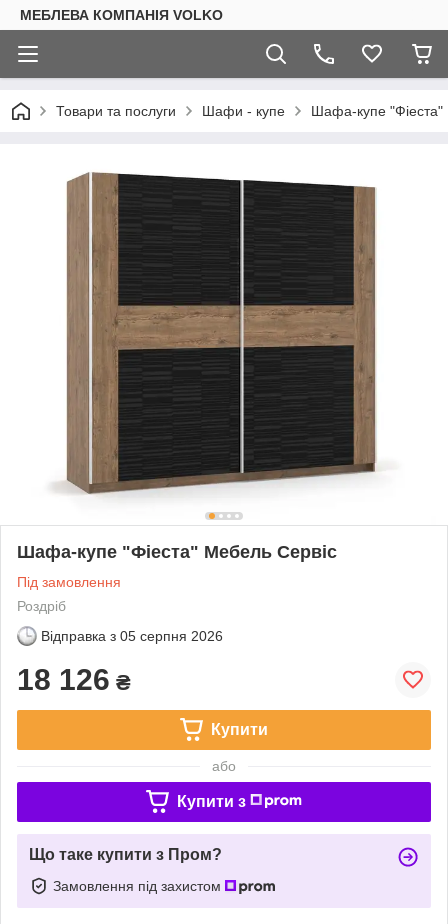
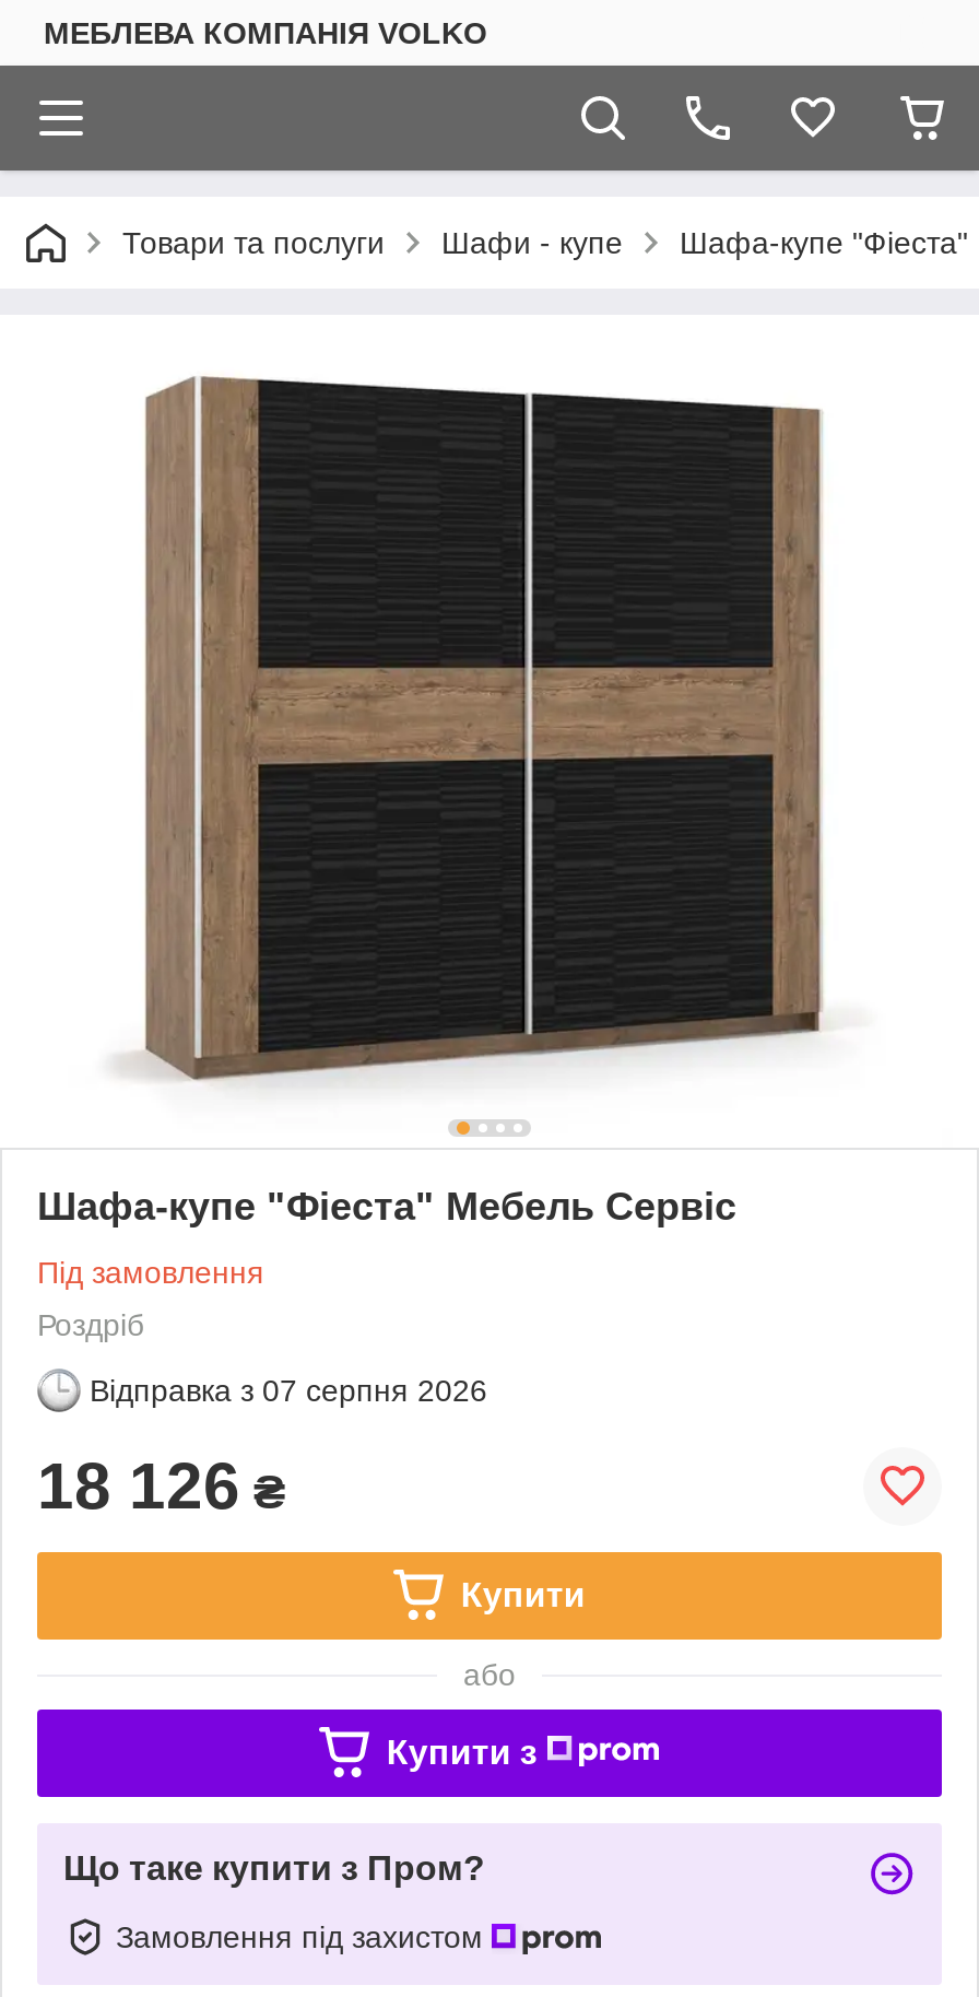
[41,628,223,644] Відправка з 05 серпня 2026 -> [90,1372,487,1407] Відправка з 07 серпня 2026

